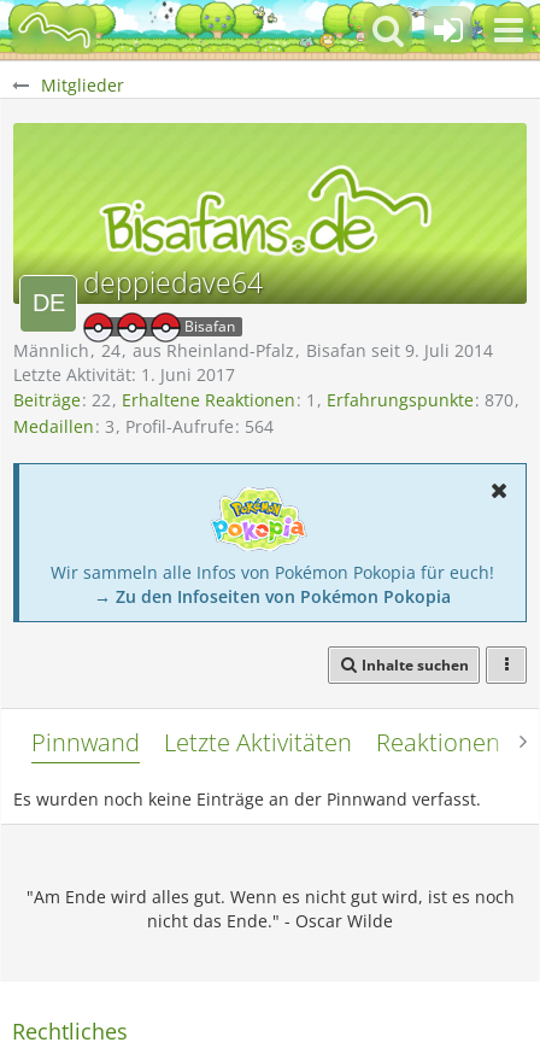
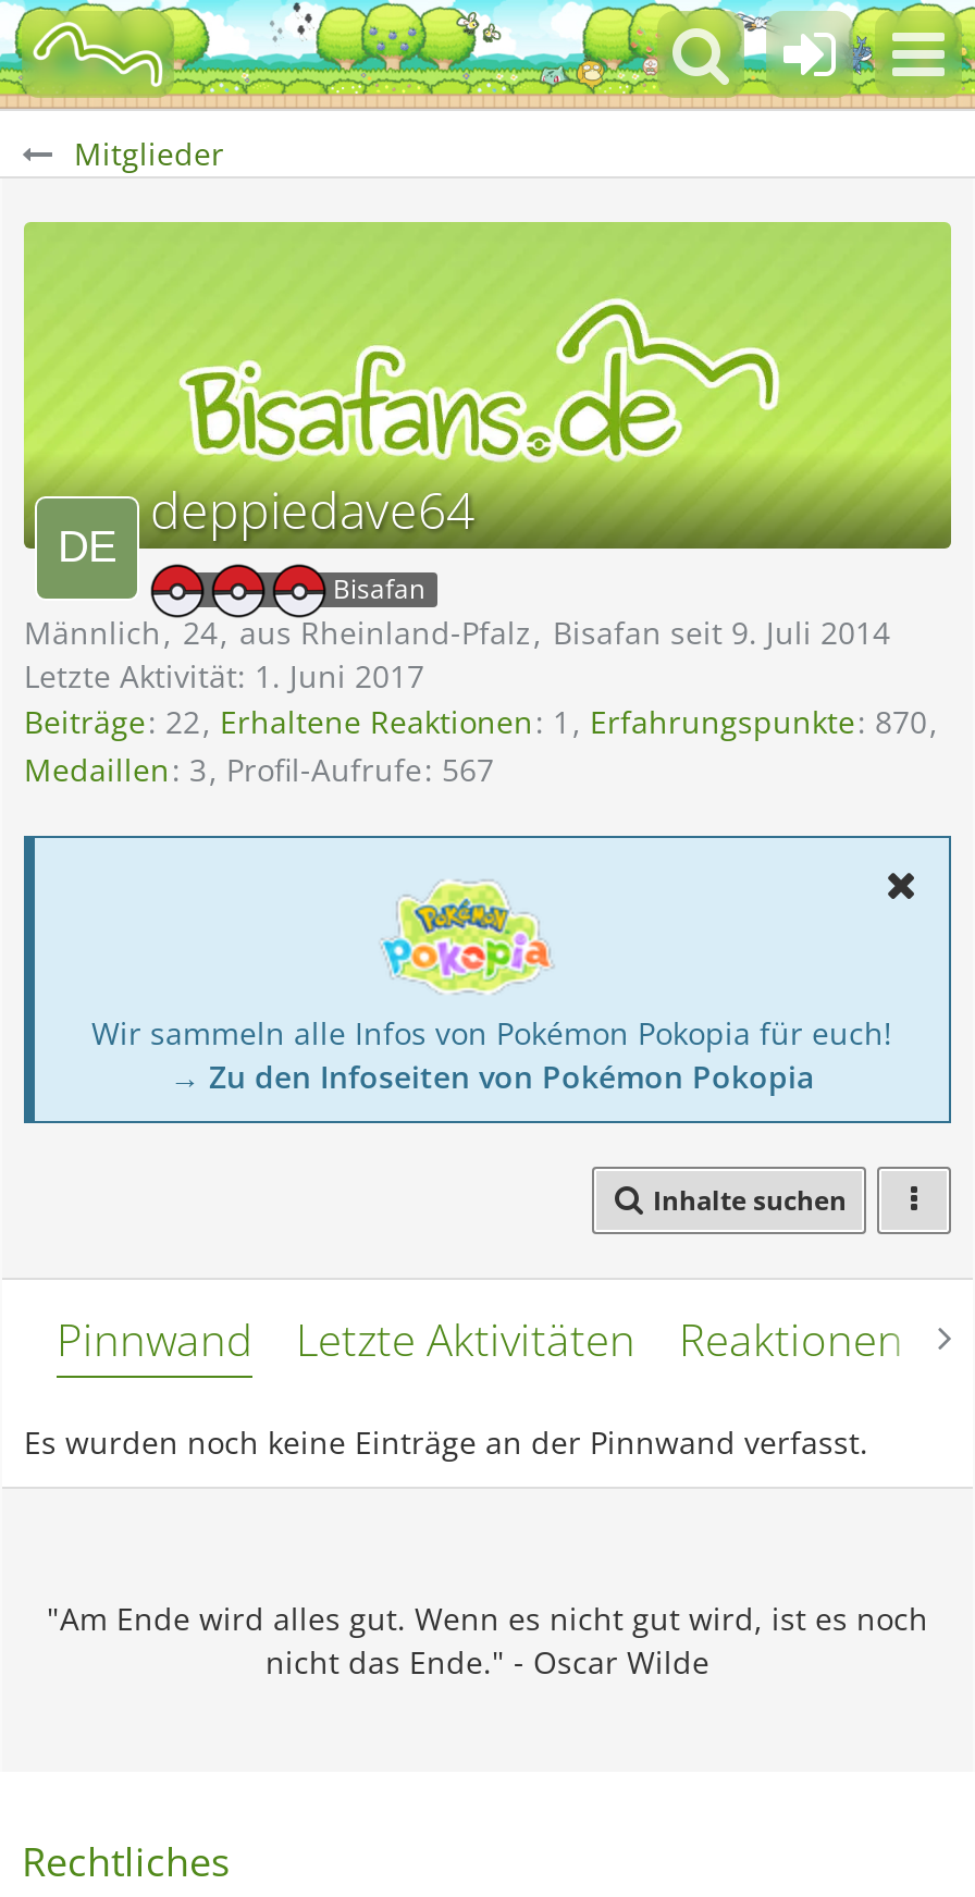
[13,414,274,437] Medaillen 3 Profil-Aufrufe 564 -> [24,748,494,789] Medaillen 3 Profil-Aufrufe 567

